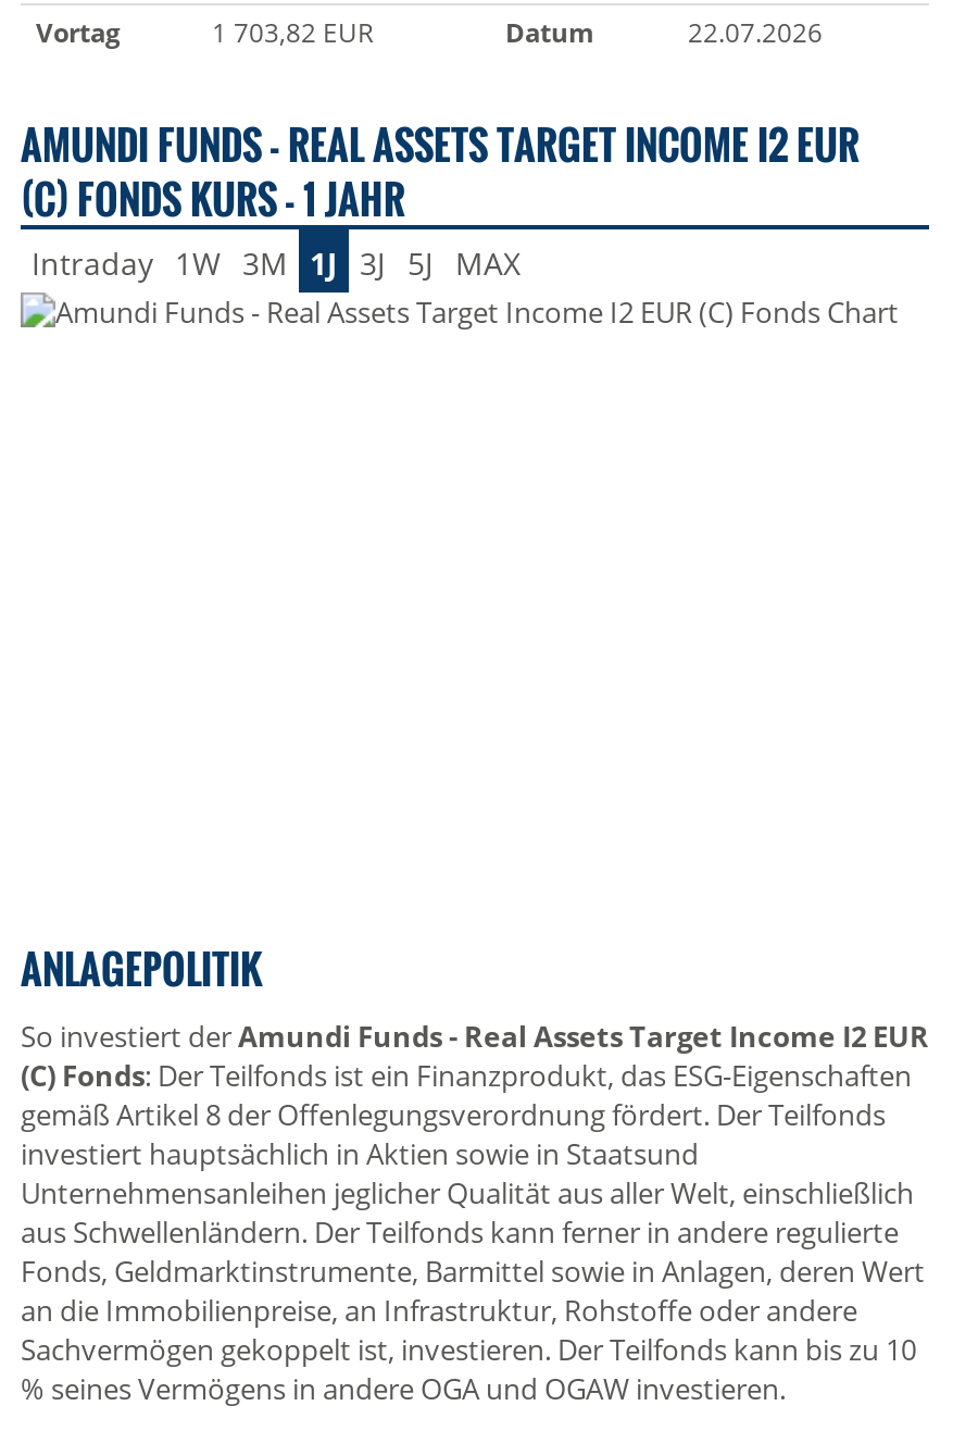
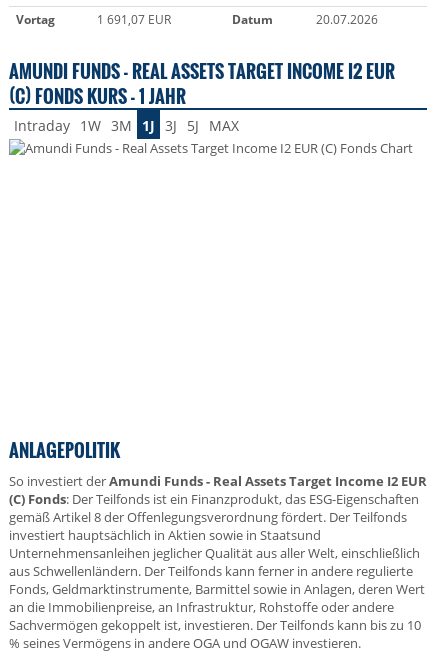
[212,14,373,51] 1 703,82 EUR -> [97,11,171,28] 1 691,07 EUR
[688,14,823,51] 22.07.2026 -> [316,11,378,28] 20.07.2026

